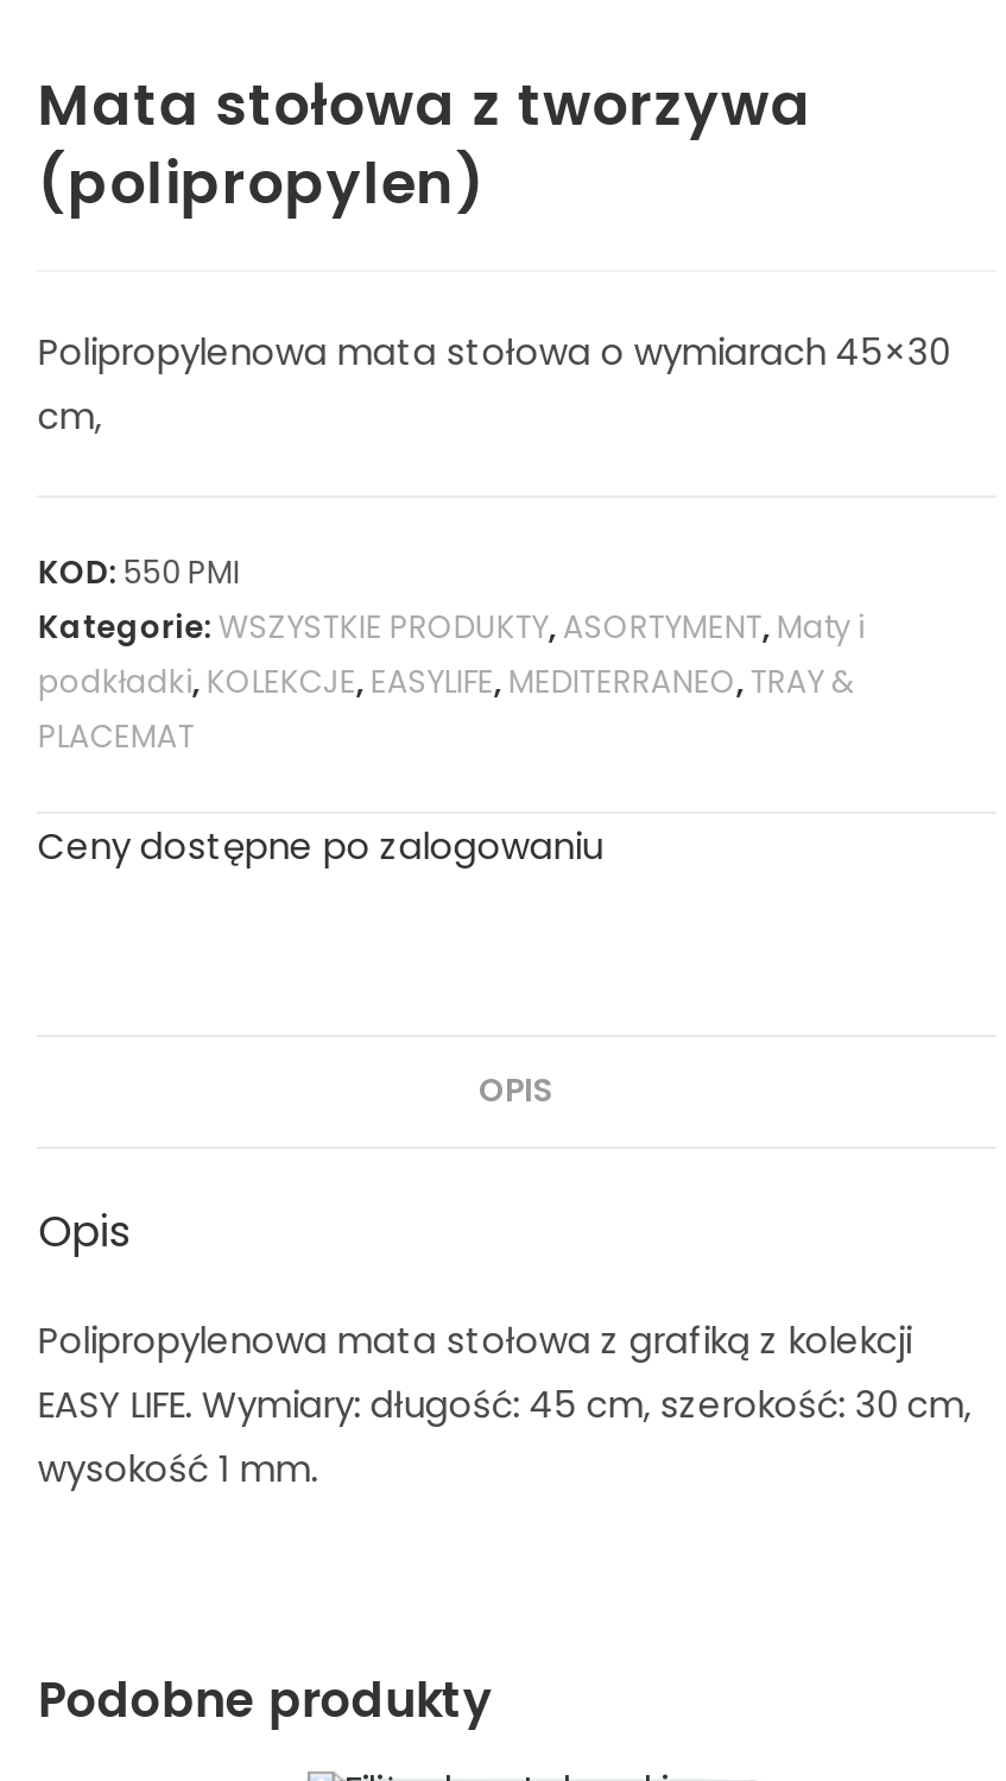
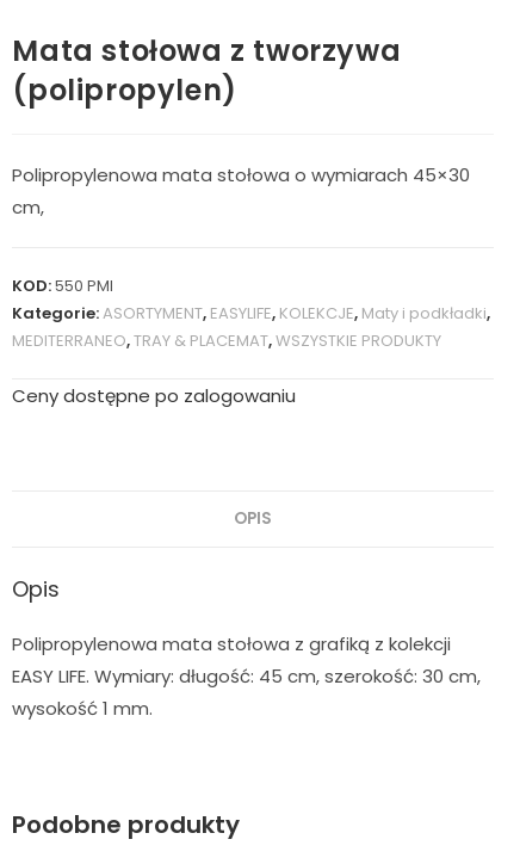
[38,604,864,759] Kategorie: WSZYSTKIE PRODUKTY, ASORTYMENT, Maty i | podkładki, KOLEKCJE, EASYLIFE, MEDITERRANEO, TRAY & | PLACEMAT -> [12,302,491,352] Kategorie: ASORTYMENT, EASYLIFE, KOLEKCJE, Maty i podkładki, | MEDITERRANEO, TRAY & PLACEMAT, WSZYSTKIE PRODUKTY

